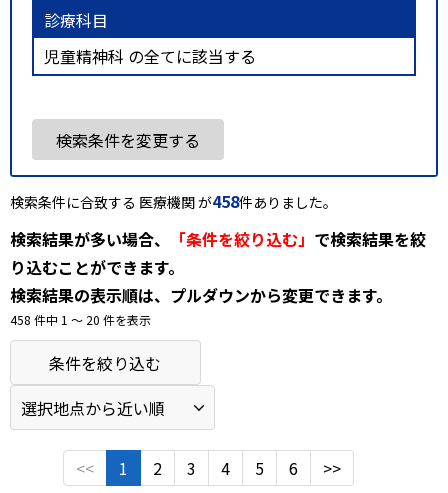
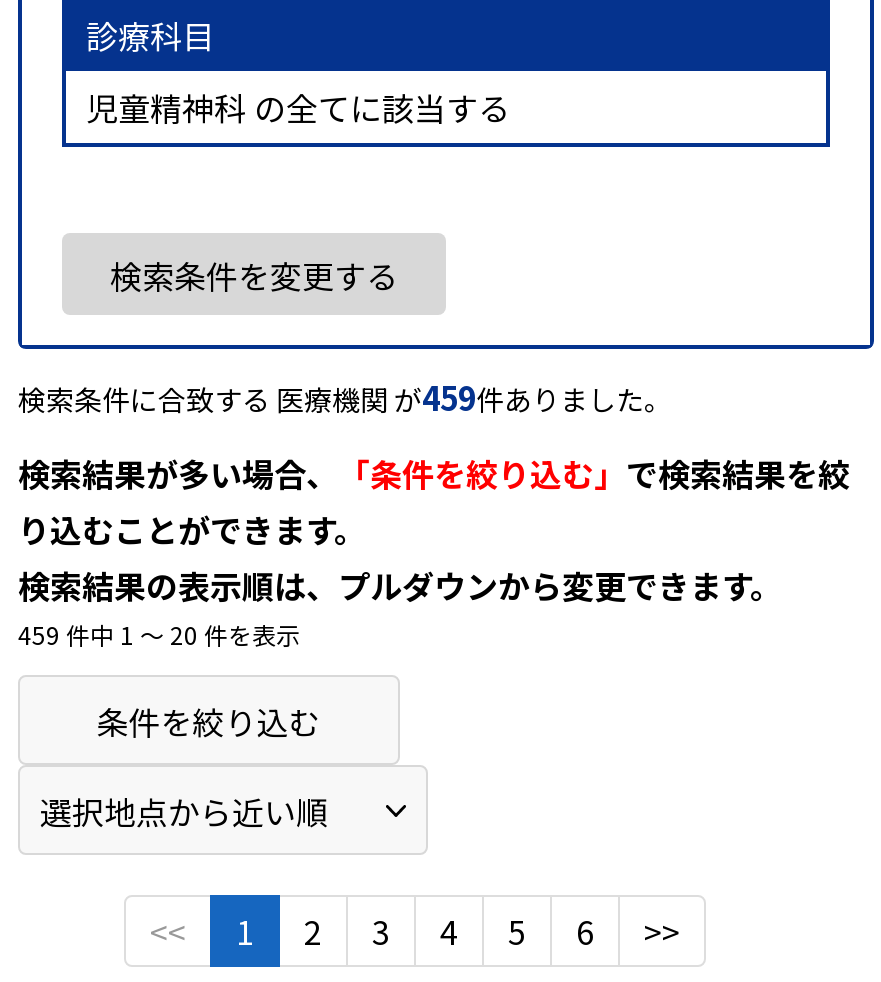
[10,189,337,213] 検索条件に合致する 医療機関 が458件ありました。 -> [18,372,672,420] 検索条件に合致する 医療機関 が459件ありました。
[10,311,151,328] 458 件中 1 〜 20 件を表示 -> [18,616,300,650] 459 件中 1 〜 20 件を表示

